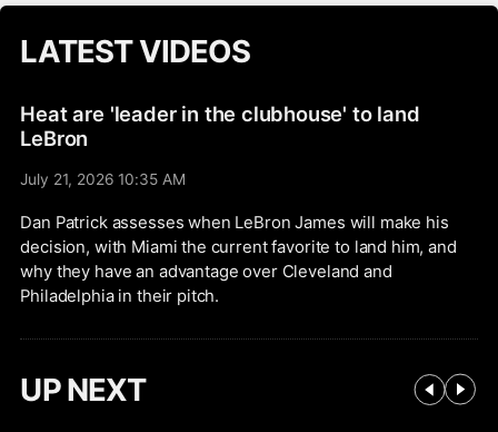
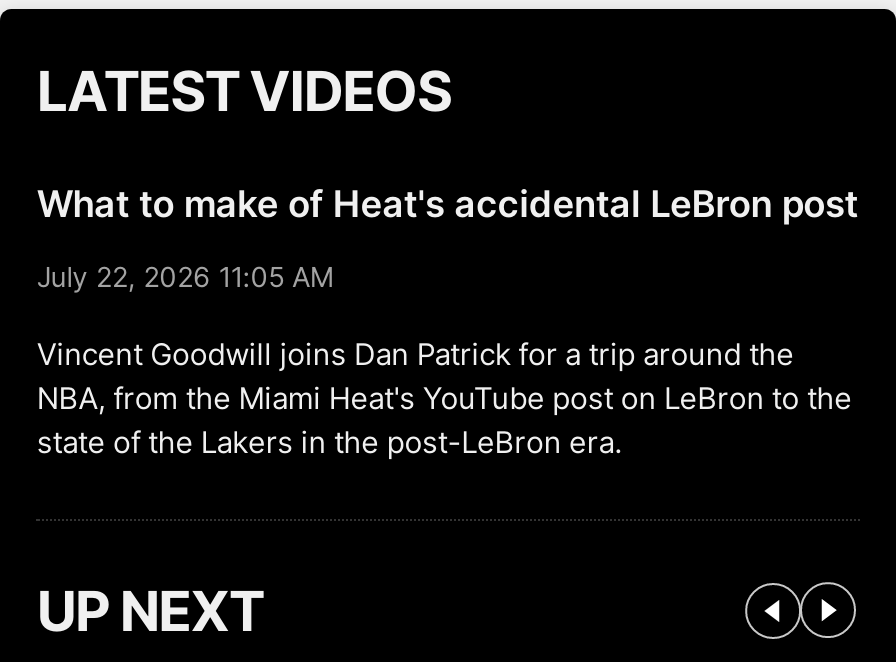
[20,101,420,150] Heat are 'leader in the clubhouse' to land | LeBron -> [37,181,858,225] What to make of Heat's accidental LeBron post
[20,170,186,188] July 21, 2026 10:35 AM -> [37,261,334,293] July 22, 2026 11:05 AM
[20,212,457,306] Dan Patrick assesses when LeBron James will make his | decision, with Miami the current favorite to land him, and | why they have an advantage over Cleveland and | Philadelphia in their pitch. -> [37,336,852,460] Vincent Goodwill joins Dan Patrick for a trip around the | NBA, from the Miami Heat's YouTube post on LeBron to the | state of the Lakers in the post-LeBron era.

